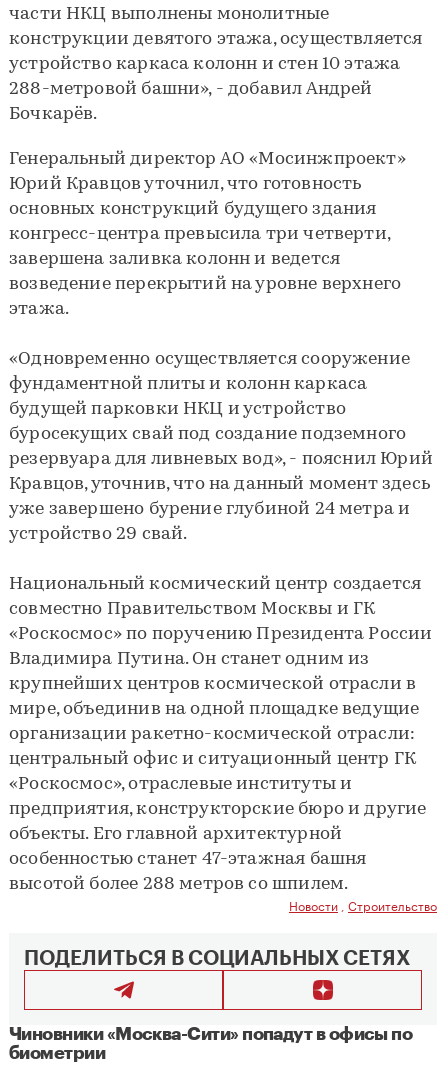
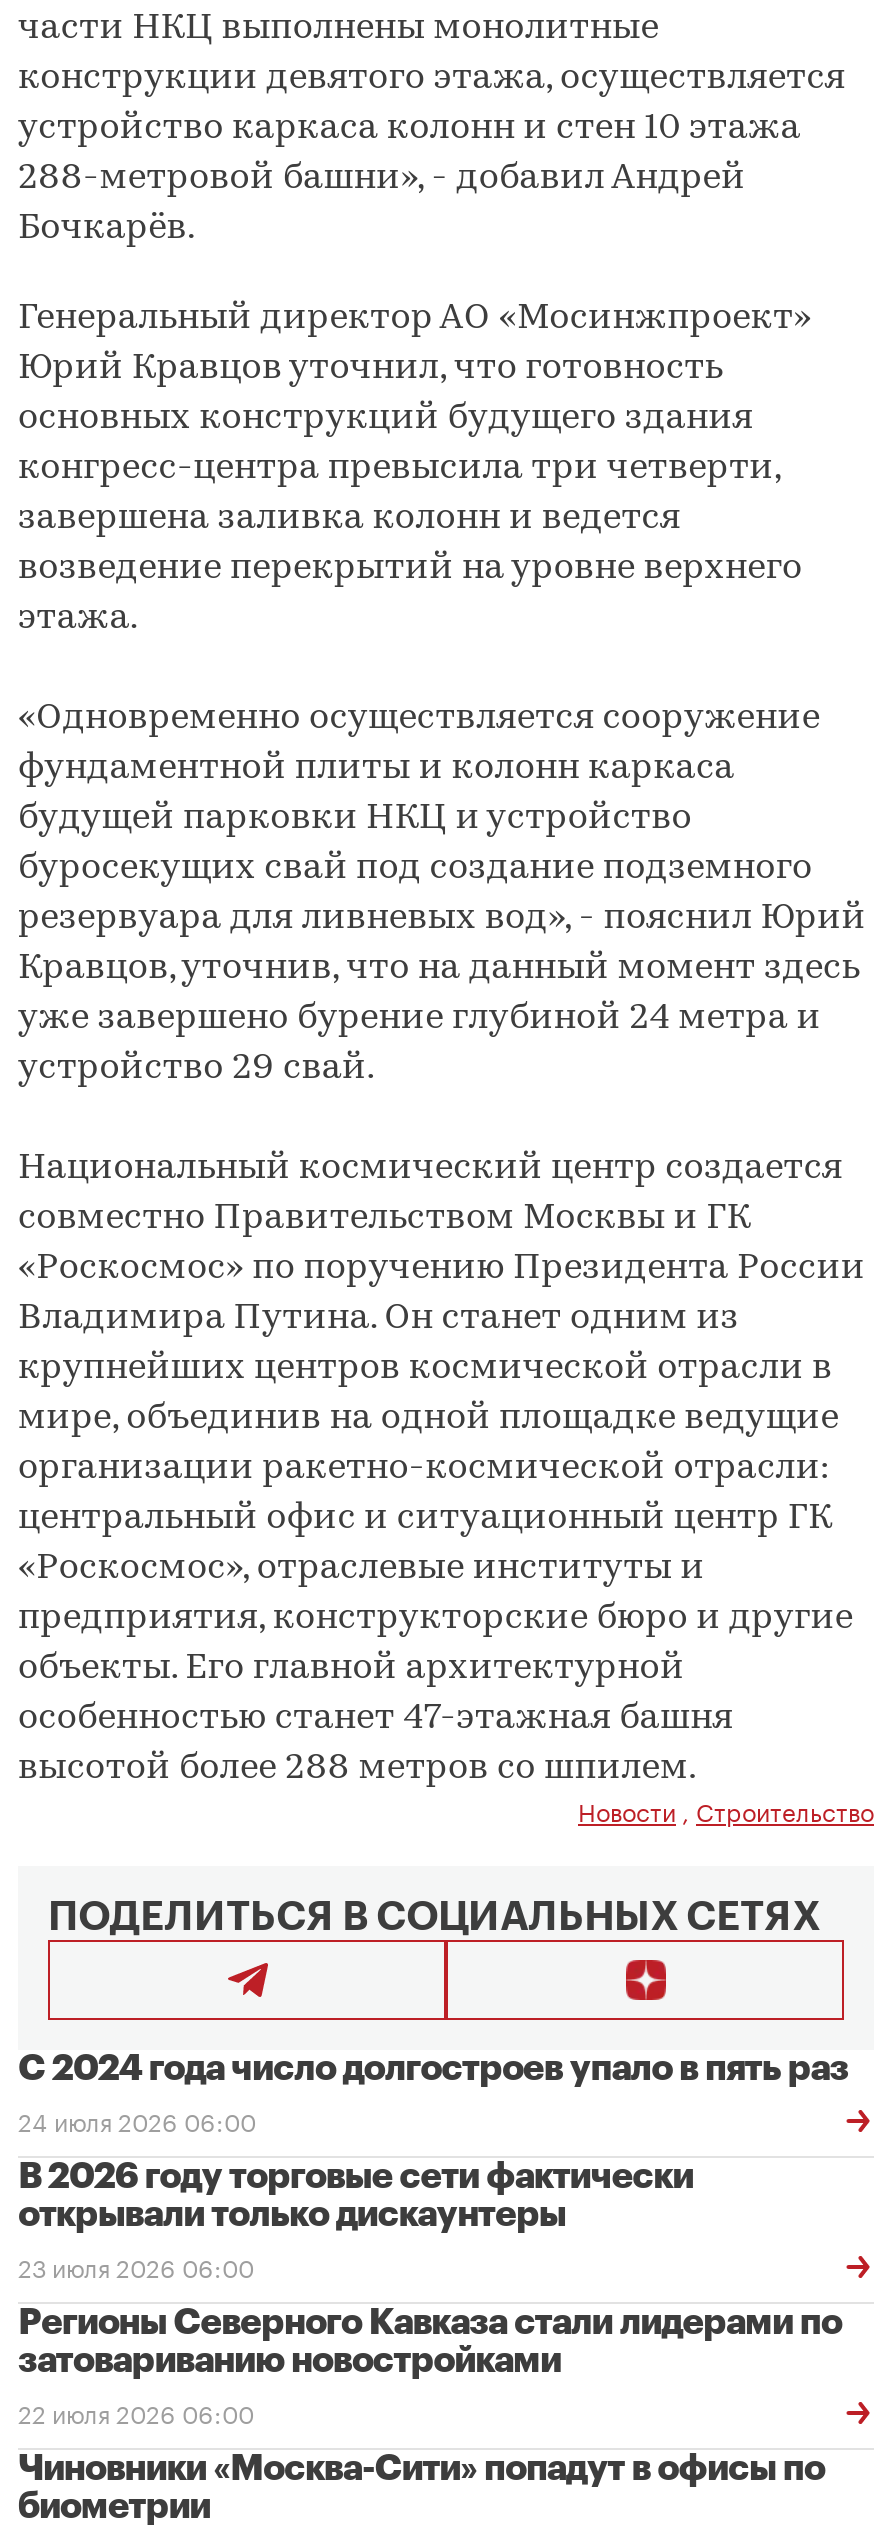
none -> [18,2050,848,2430] С 2024 года число долгостроев упало в пять раз | 24 июля 2026 06:00 | В 2026 году торговые сети фактически | открывали только дискаунтеры | 23 июля 2026 06:00 | Регионы Северного Кавказа стали лидерами по | затовариванию новостройками | 22 июля 2026 06:00

